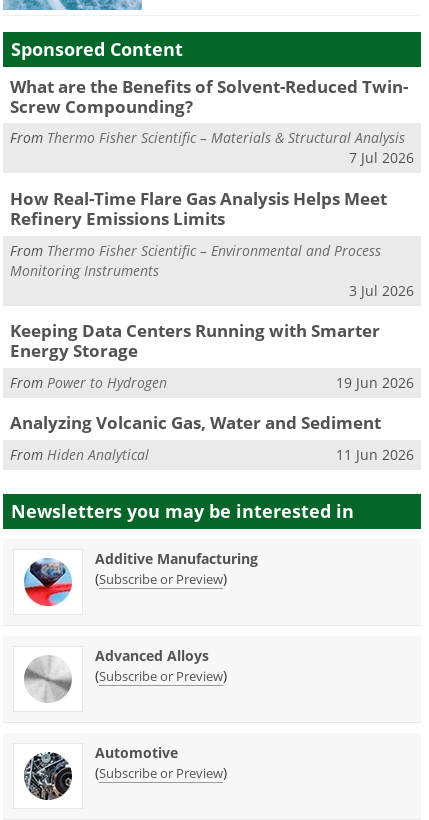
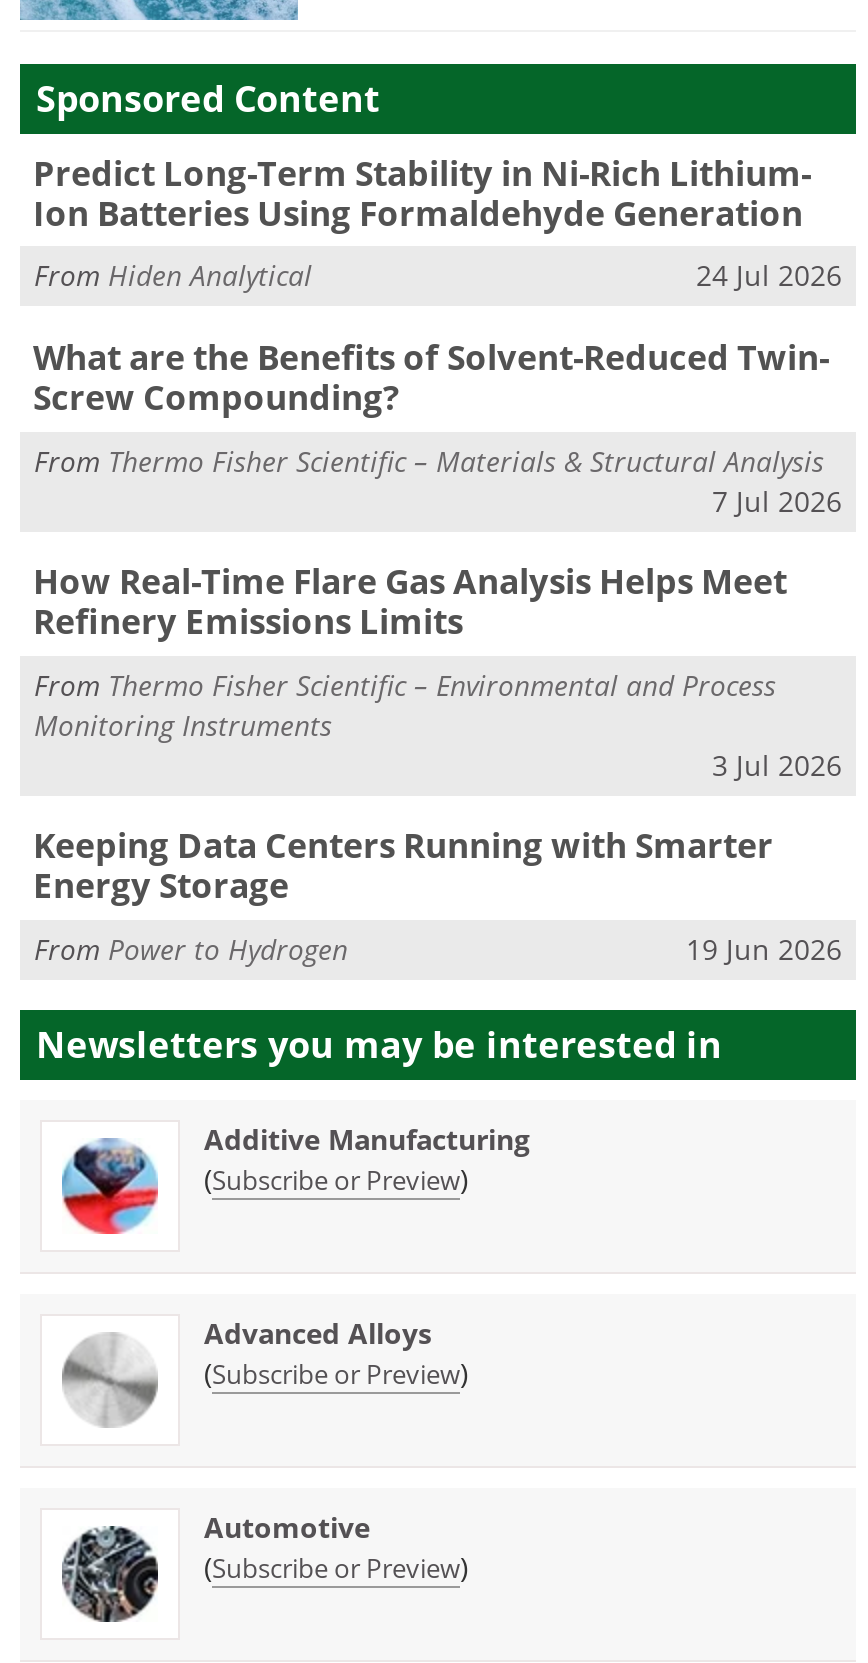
none -> [33,150,842,295] Predict Long-Term Stability in Ni-Rich Lithium- | Ion Batteries Using Formaldehyde Generation | 24 Jul 2026
moved [9,75,414,392] -> [33,334,842,967]: What are the Benefits of Solvent-Reduced Twin- | Screw Compounding? | From Thermo Fisher Scientific – Materials & Structural Analysis | ... | From Power to Hydrogen | 19 Jun 2026
[9,411,414,464] Analyzing Volcanic Gas, Water and Sediment | 11 Jun 2026 -> none
moved [10,445,149,464] -> [34,257,312,295]: From Hiden Analytical

